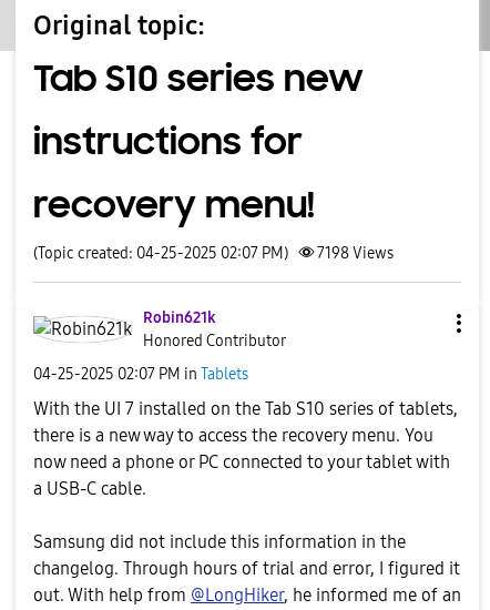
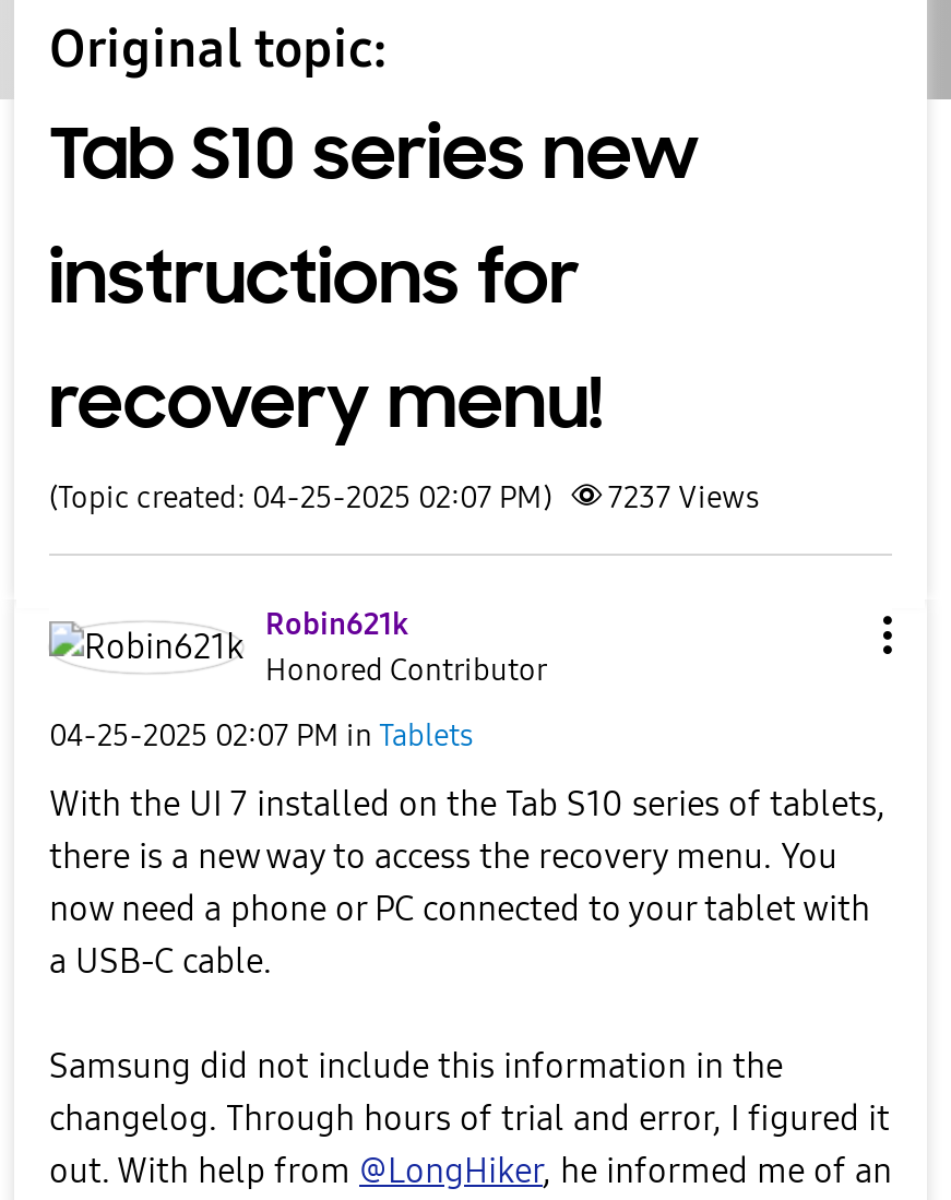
[33,244,394,263] (Topic created: 04-25-2025 02:07 PM) 7198 Views -> [49,479,759,516] (Topic created: 04-25-2025 02:07 PM) 7237 Views

